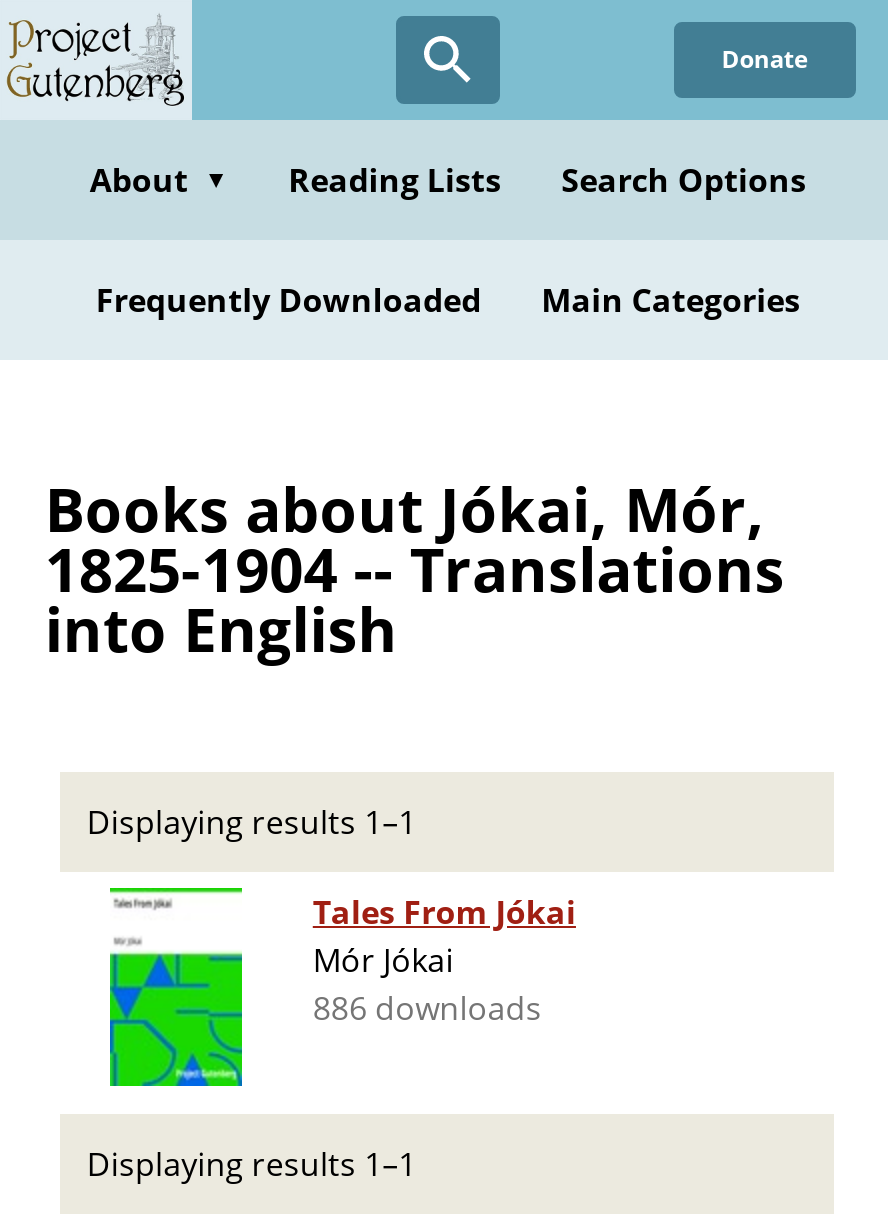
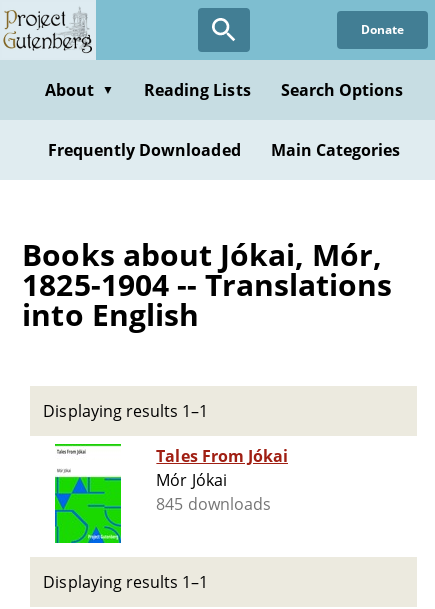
[313,986,542,1030] 886 downloads -> [156,493,271,515] 845 downloads

